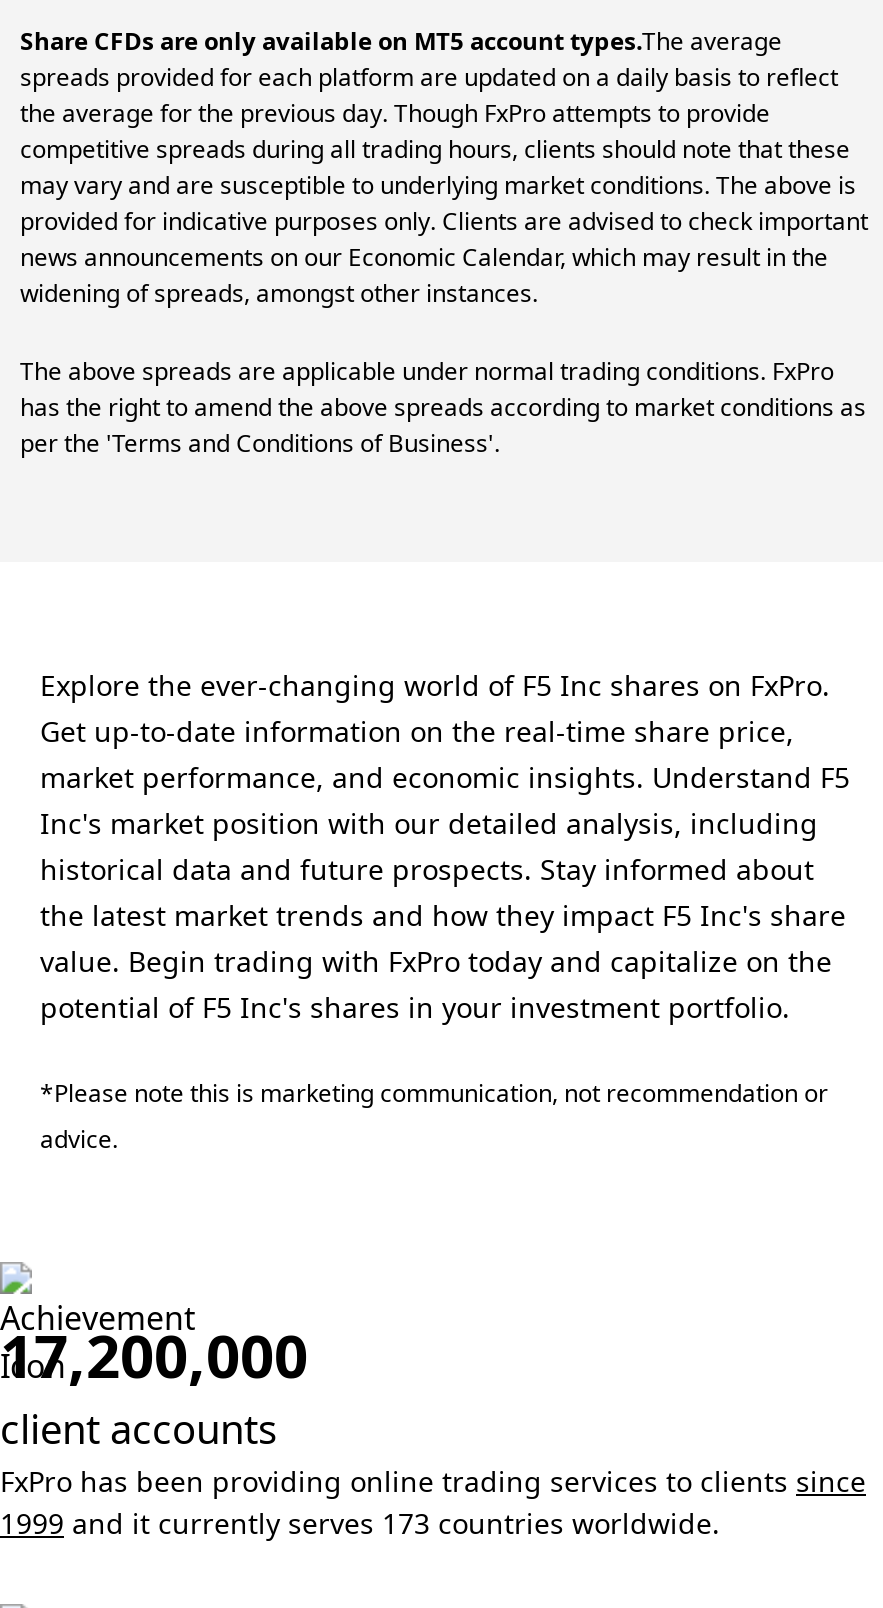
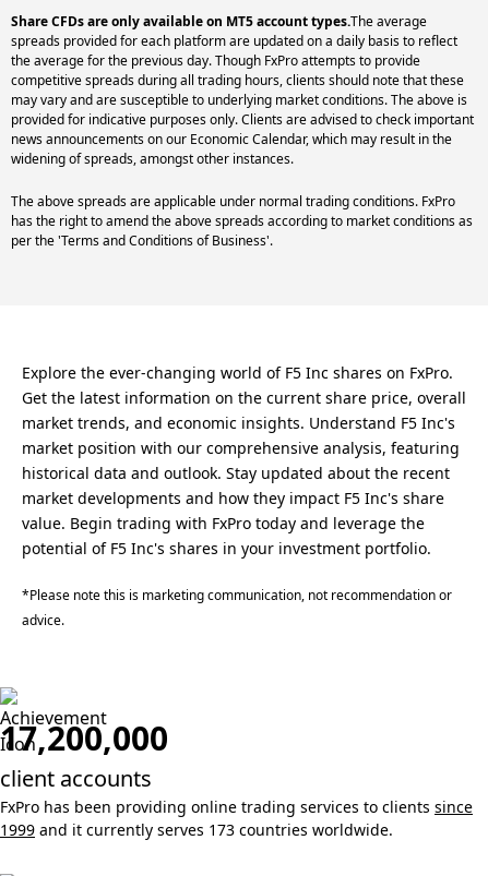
[40,712,850,980] Get up-to-date information on the real-time share price, | market performance, and economic insights. Understand F5 | Inc's market position with our detailed analysis, including | historical data and future prospects. Stay informed about | the latest market trends and how they impact F5 Inc's share | value. Begin trading with FxPro today and capitalize on the -> [22,387,466,533] Get the latest information on the current share price, overall | market trends, and economic insights. Understand F5 Inc's | market position with our comprehensive analysis, featuring | historical data and outlook. Stay updated about the recent | market developments and how they impact F5 Inc's share | value. Begin trading with FxPro today and leverage the

